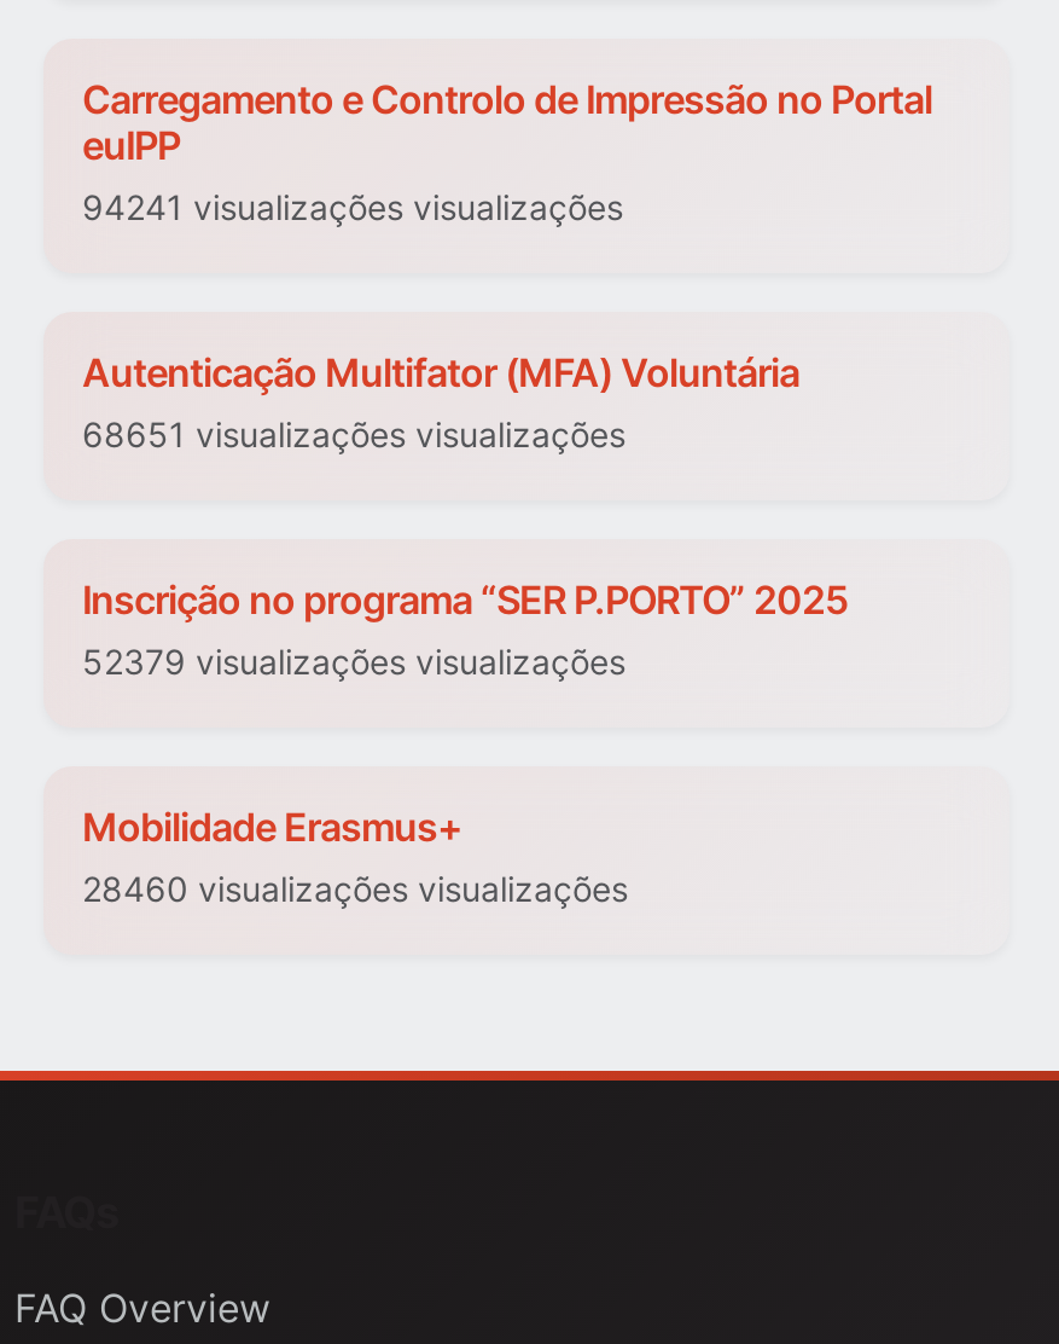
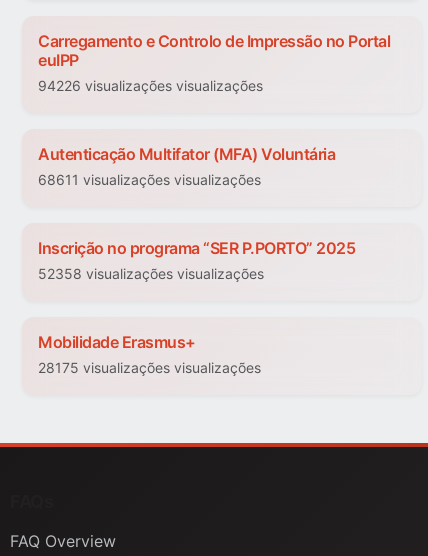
[82,187,623,228] 94241 visualizações visualizações -> [38,77,263,94] 94226 visualizações visualizações
[82,415,625,456] 68651 visualizações visualizações -> [38,171,261,188] 68611 visualizações visualizações
[82,642,625,683] 52379 visualizações visualizações -> [38,265,264,282] 52358 visualizações visualizações
[82,869,628,910] 28460 visualizações visualizações -> [38,359,261,376] 28175 visualizações visualizações

